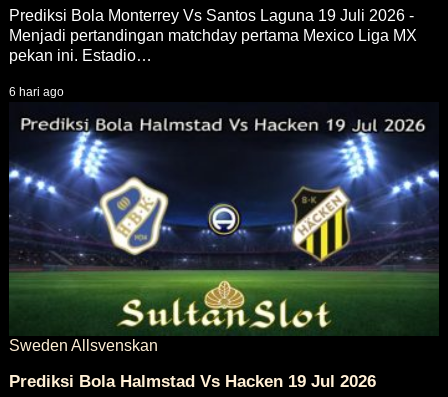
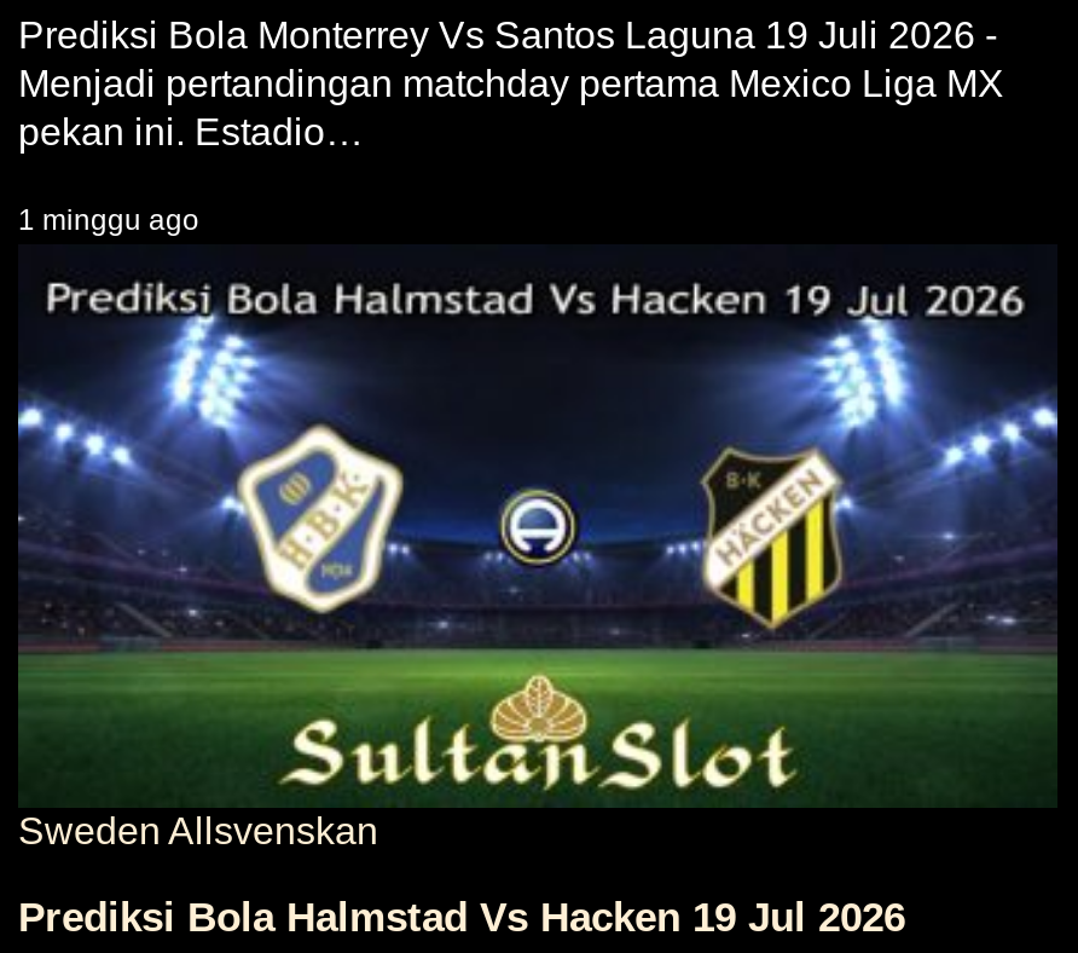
[9,85,64,99] 6 hari ago -> [18,202,199,236] 1 minggu ago

